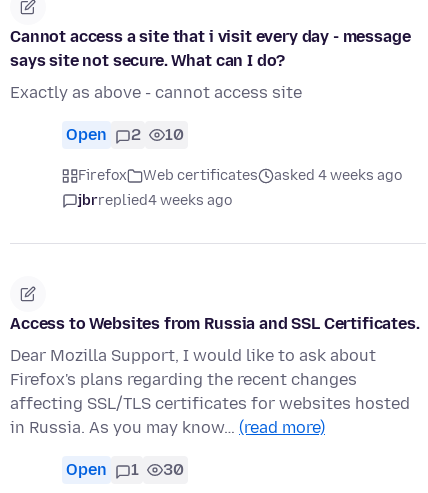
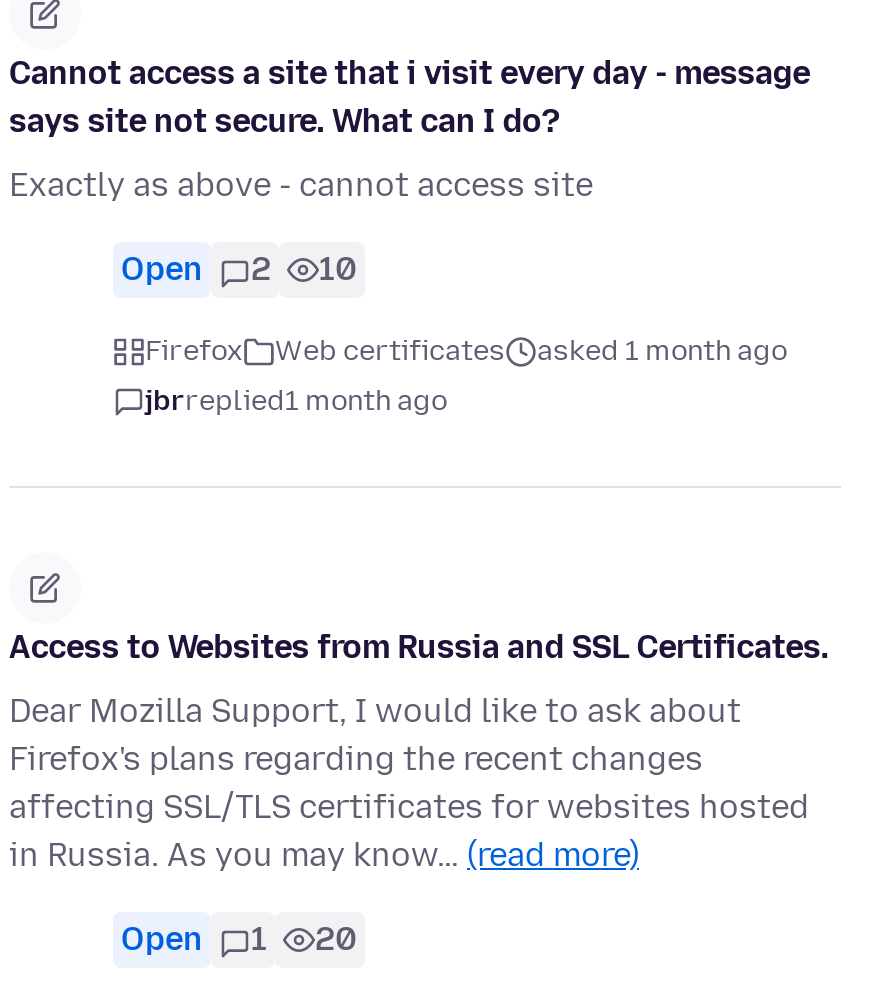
[274,167,402,184] asked 4 weeks ago -> [537,335,787,369] asked 1 month ago
[78,192,232,209] jbrreplied4 weeks ago -> [145,385,447,419] jbrreplied1 month ago
[66,460,184,479] Open 1 30 -> [121,921,357,959] Open 1 20

